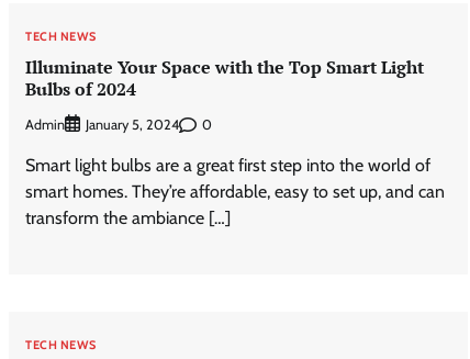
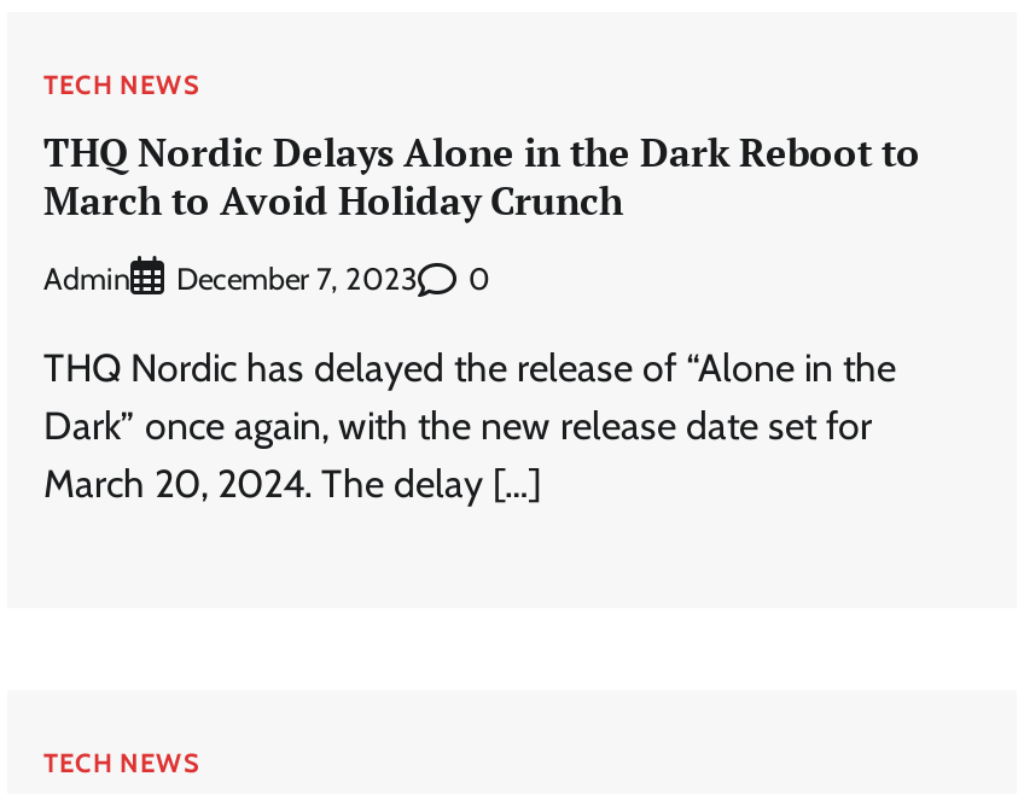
[25,55,424,101] Illuminate Your Space with the Top Smart Light | Bulbs of 2024 -> [43,125,920,226] THQ Nordic Delays Alone in the Dark Reboot to | March to Avoid Holiday Crunch
[86,117,179,133] January 5, 2024 -> [176,261,418,297] December 7, 2023
[25,155,445,229] Smart light bulbs are a great first step into the world of | smart homes. They’re affordable, easy to set up, and can | transform the ambiance […] -> [43,346,896,507] THQ Nordic has delayed the release of “Alone in the | Dark” once again, with the new release date set for | March 20, 2024. The delay […]

